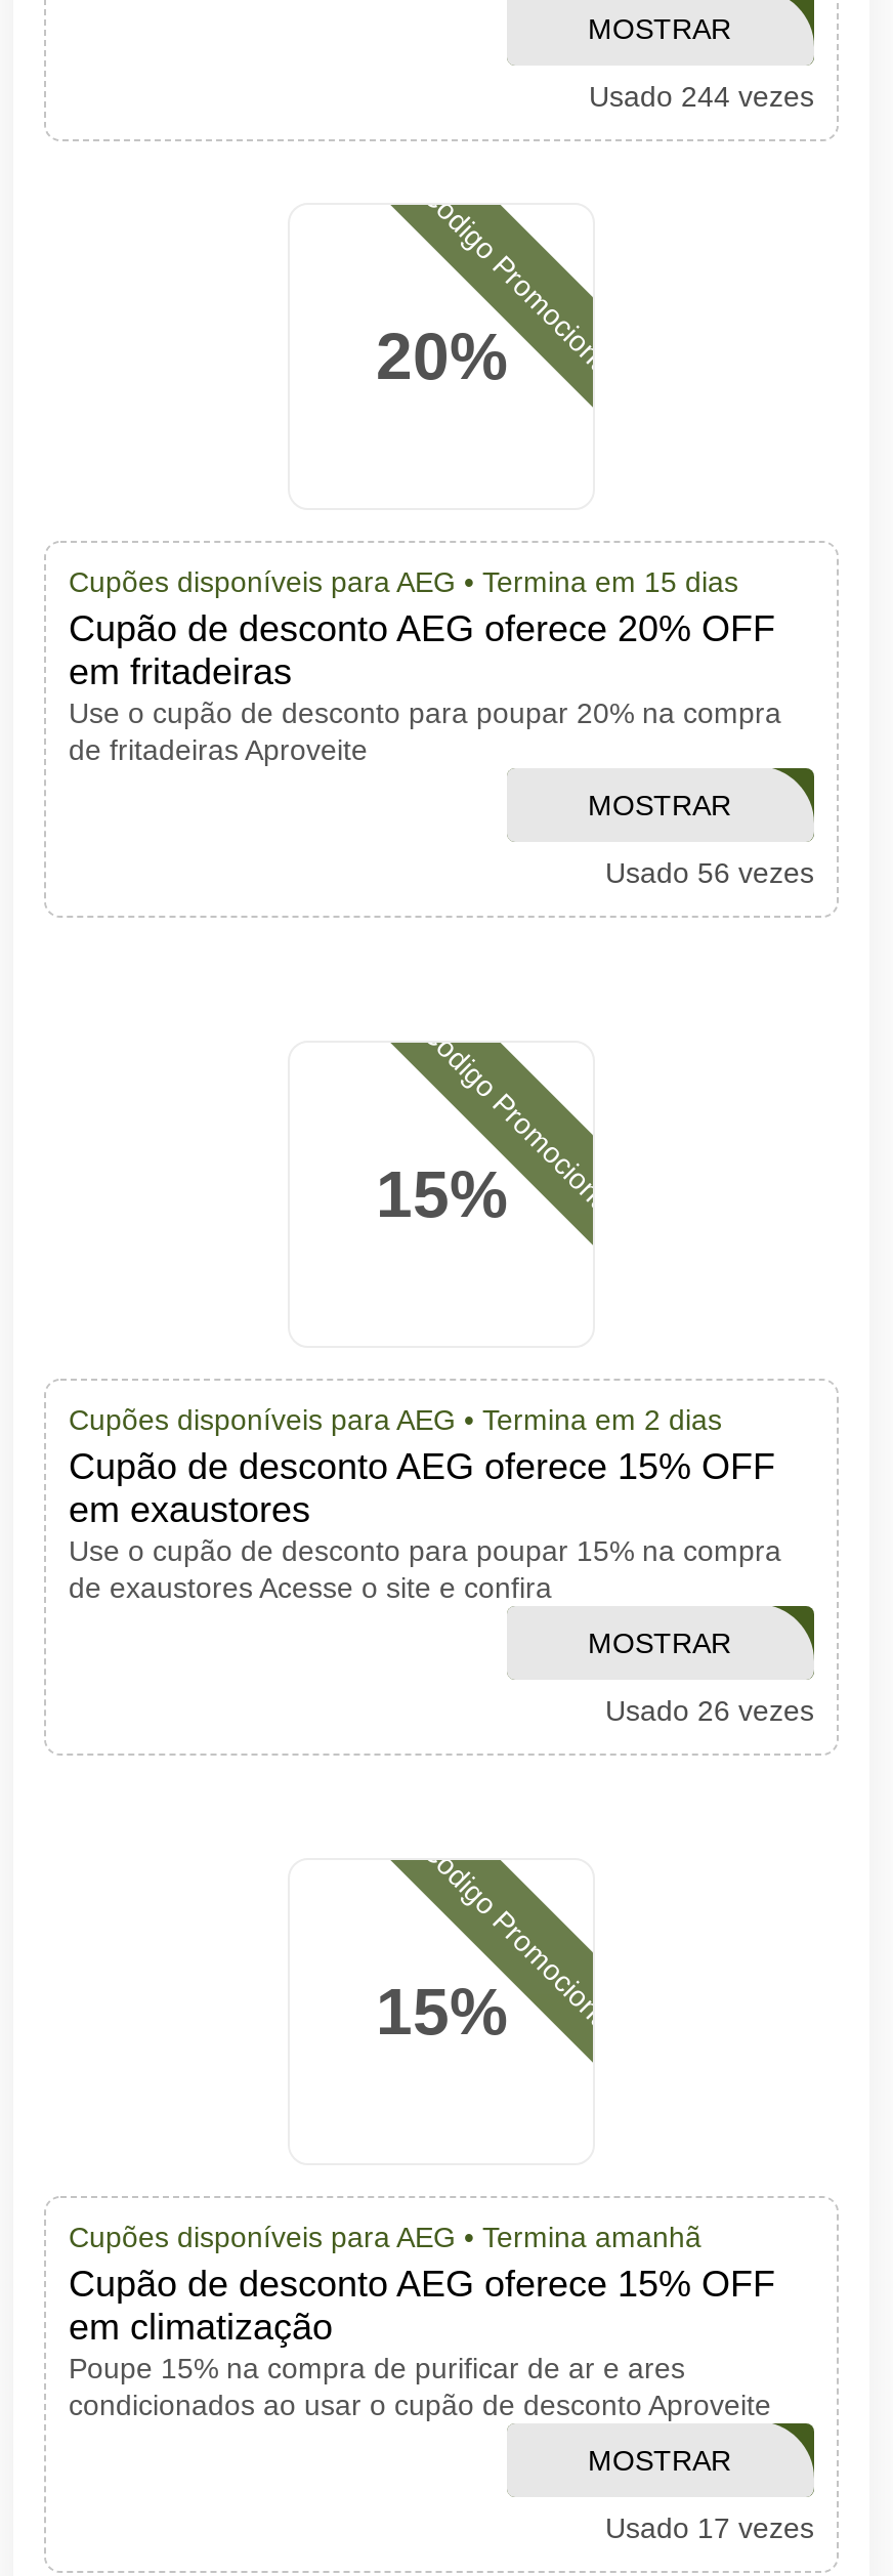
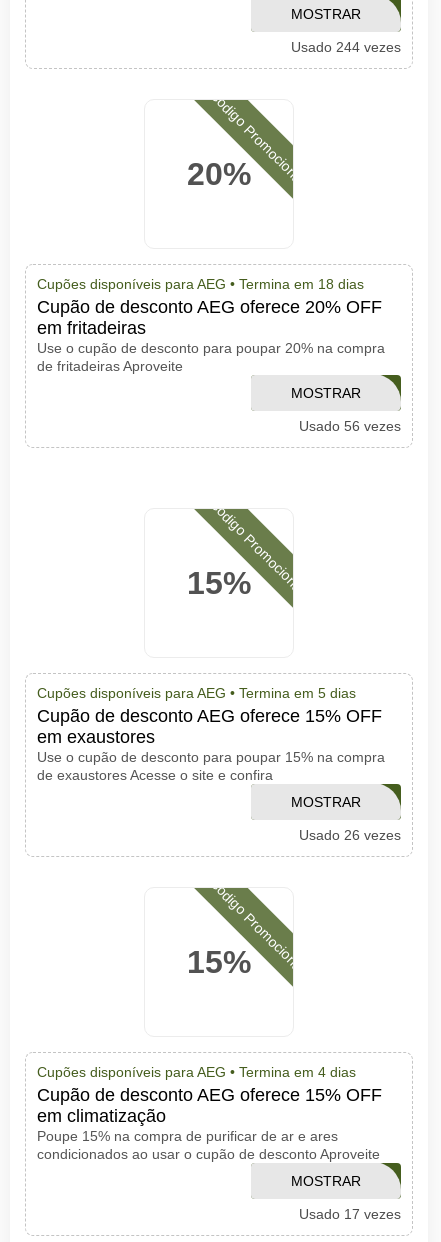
[69,565,738,598] Cupões disponíveis para AEG • Termina em 15 dias -> [37,276,364,292] Cupões disponíveis para AEG • Termina em 18 dias
[69,1403,722,1436] Cupões disponíveis para AEG • Termina em 2 dias -> [37,685,356,701] Cupões disponíveis para AEG • Termina em 5 dias
[69,2221,701,2253] Cupões disponíveis para AEG • Termina amanhã -> [37,1064,356,1080] Cupões disponíveis para AEG • Termina em 4 dias

